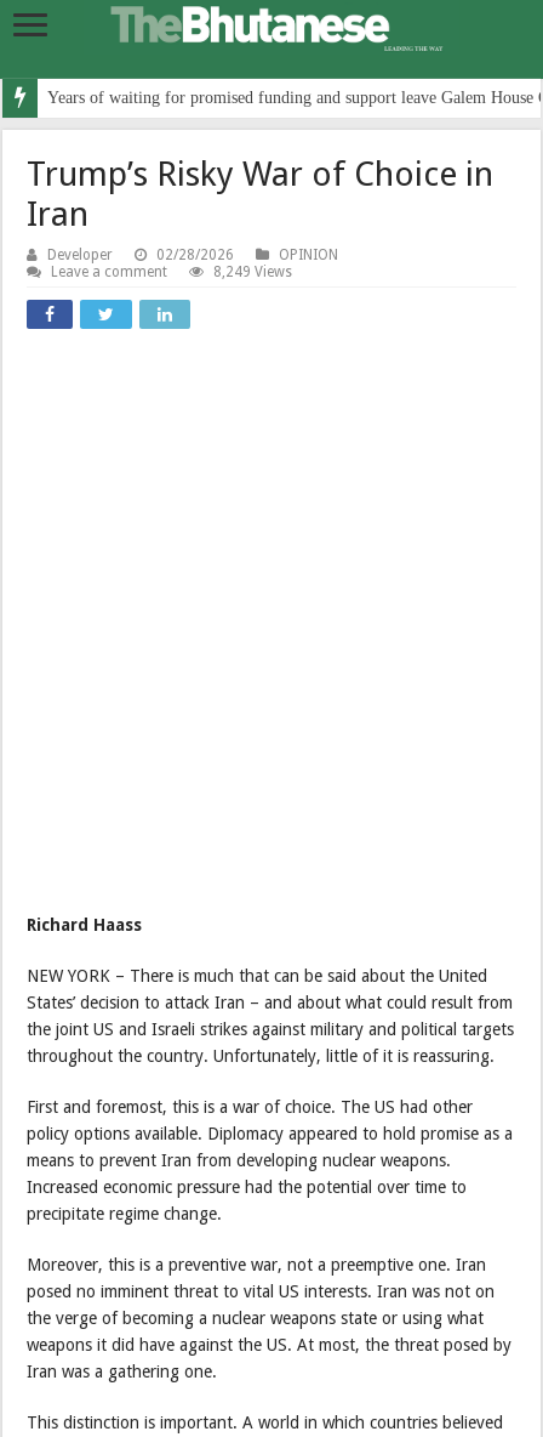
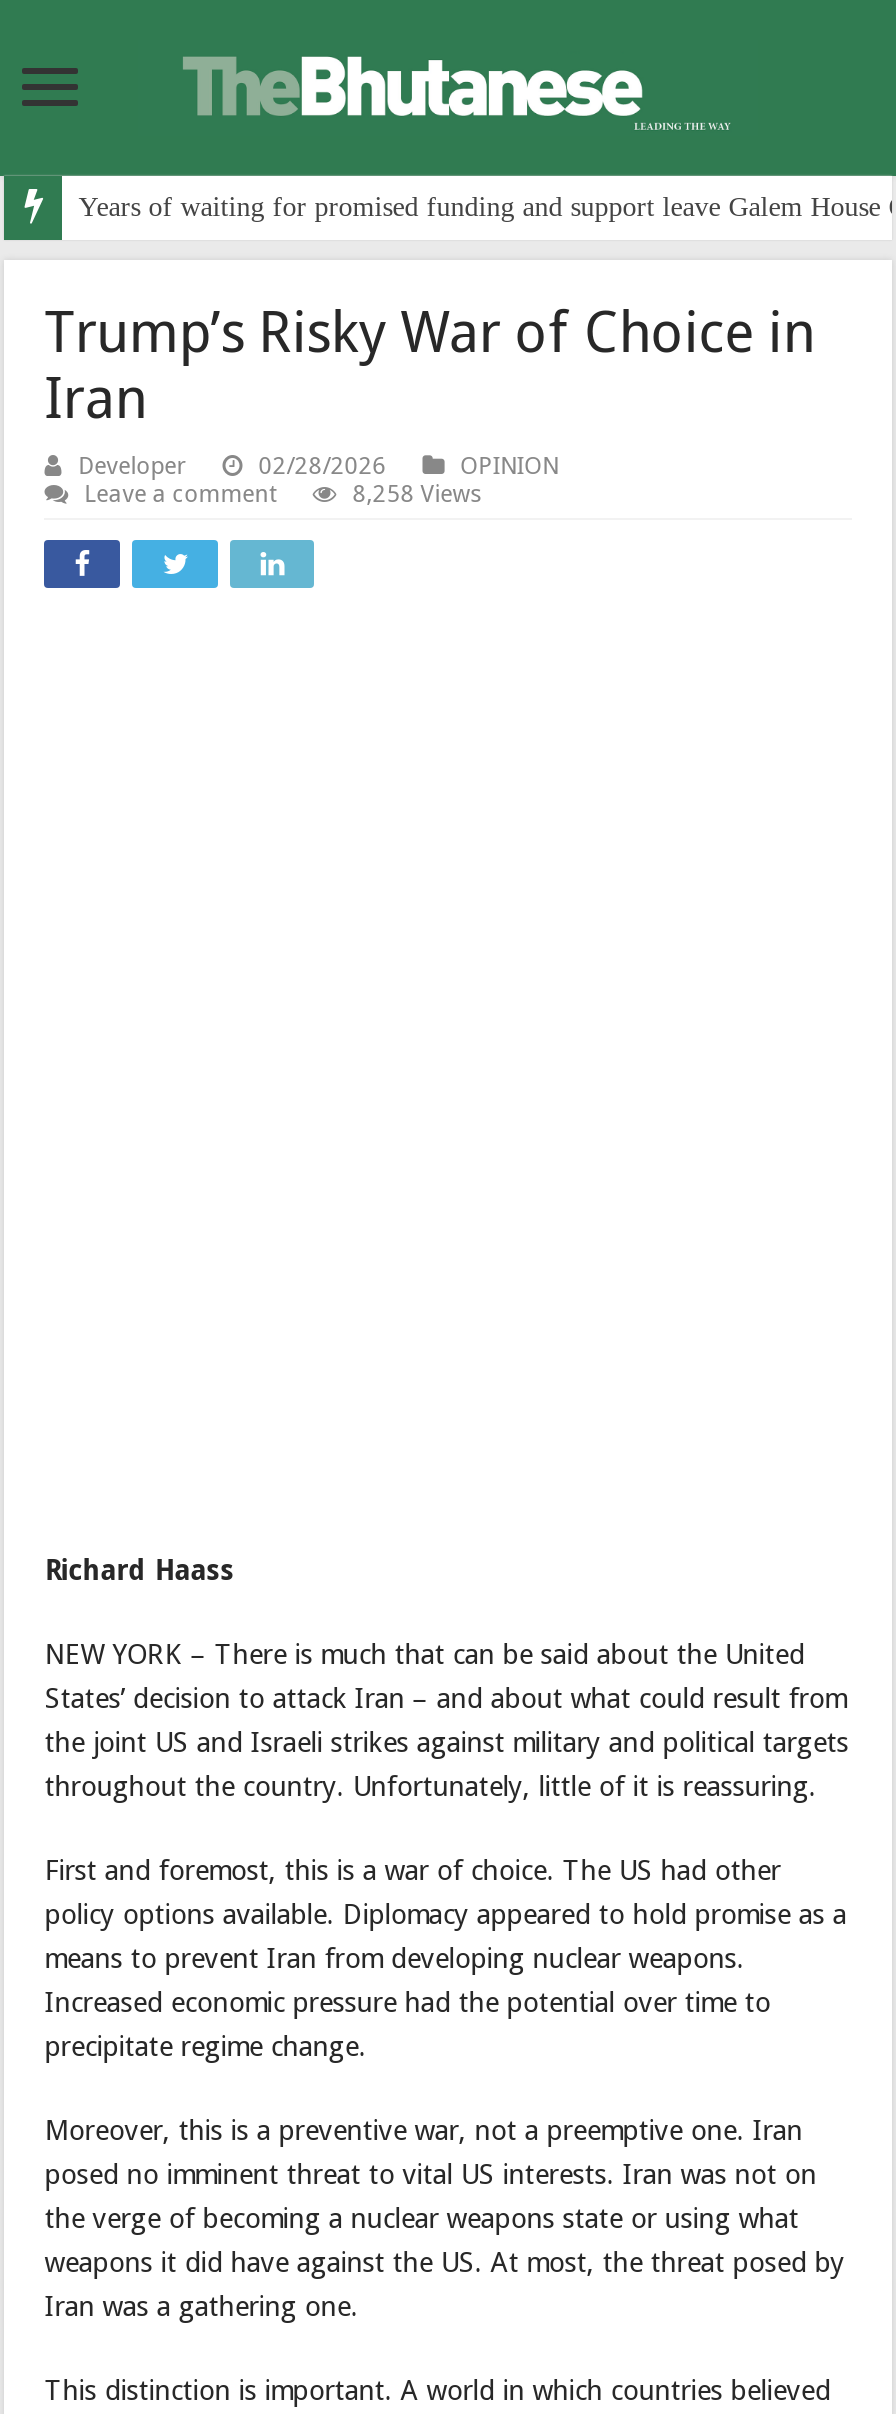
[214,263,292,280] 8,249 Views -> [352,480,482,508] 8,258 Views

